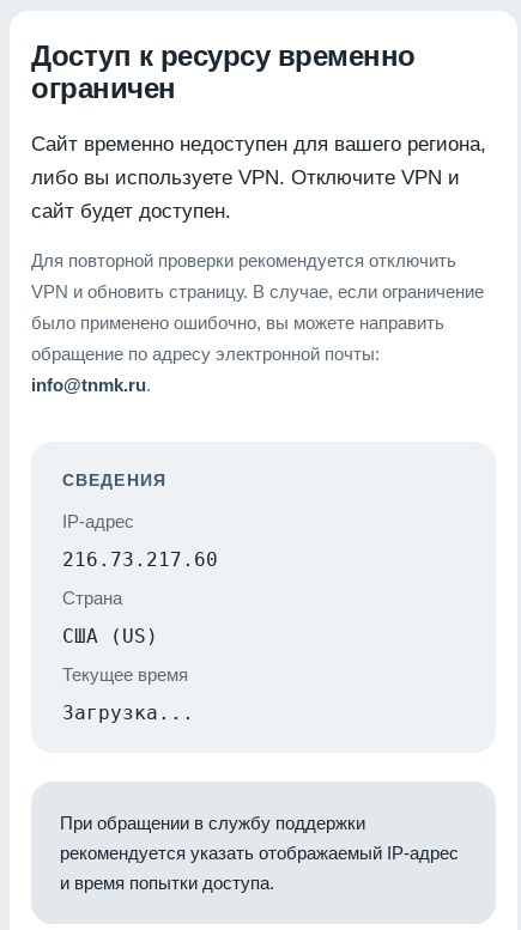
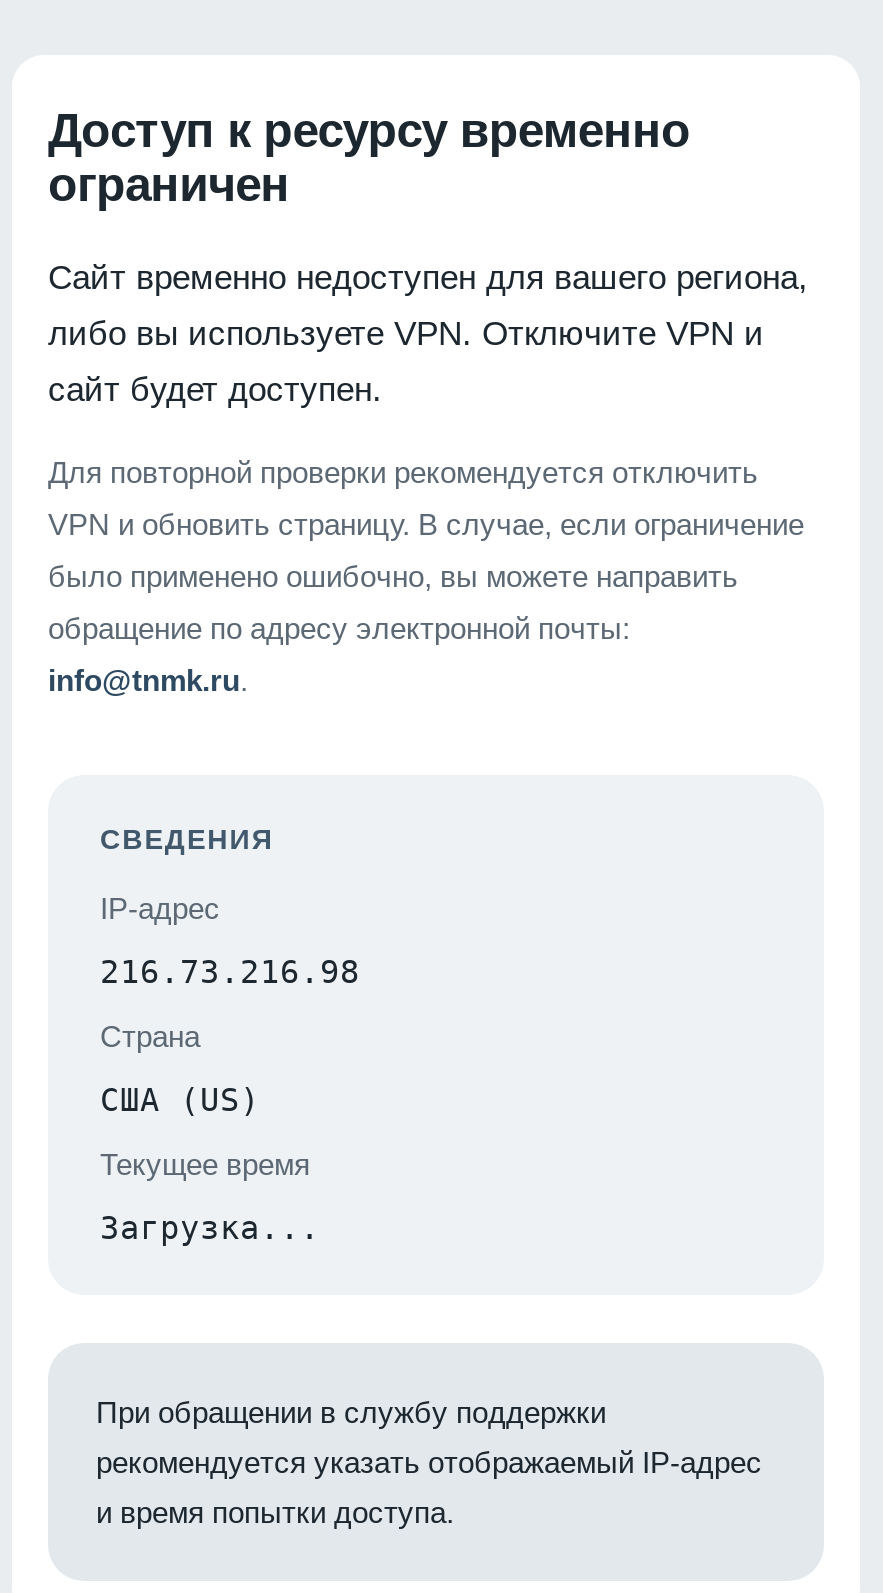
[62,548,218,570] 216.73.217.60 -> [100,952,360,990] 216.73.216.98

